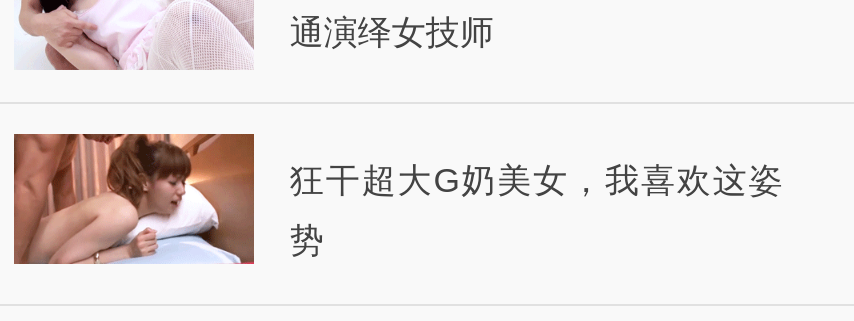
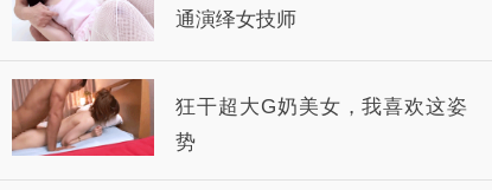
[12,132,256,266] [image] -> [11,78,155,157] [image]

